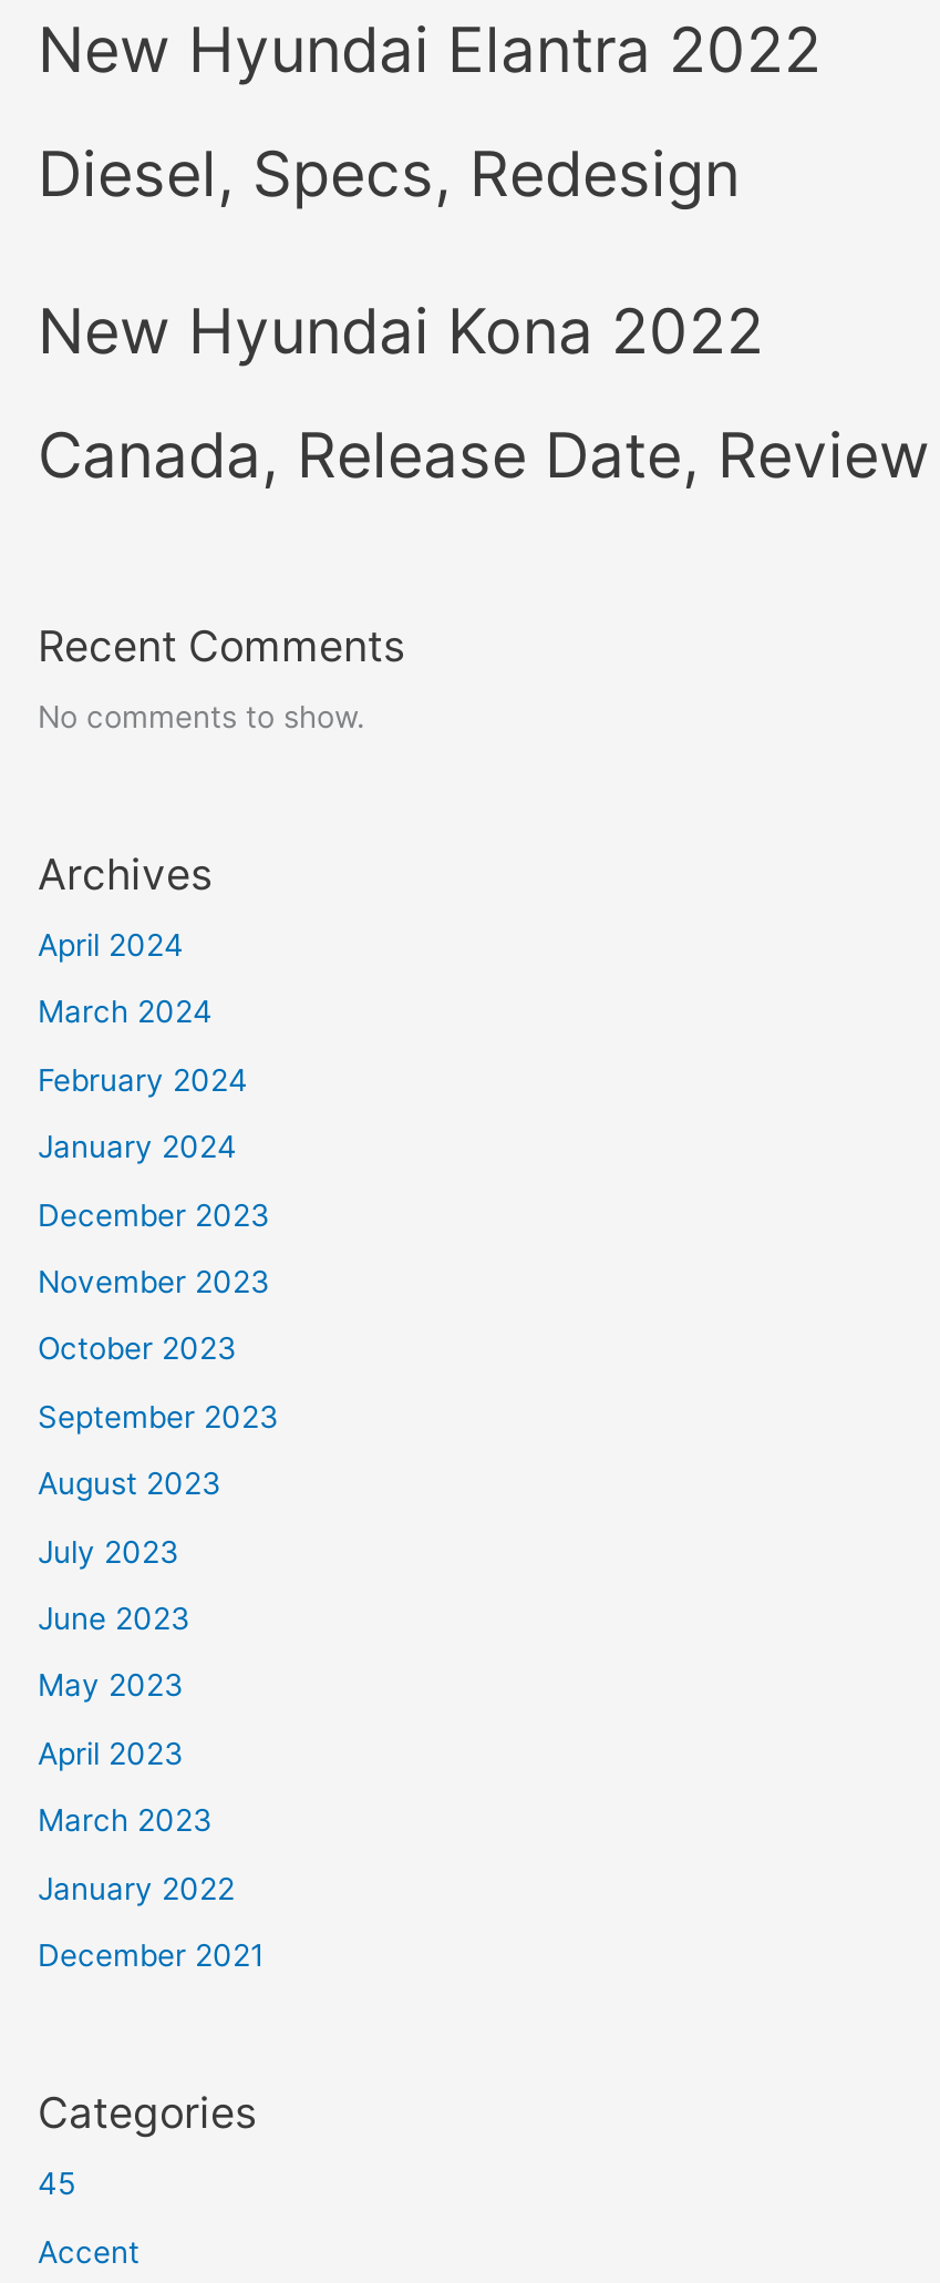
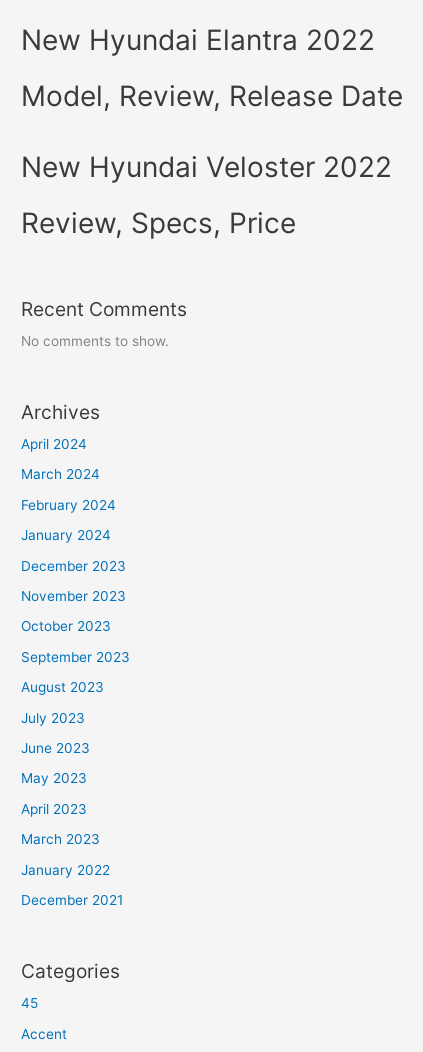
[38,137,740,212] Diesel, Specs, Redesign -> [21,79,403,113] Model, Review, Release Date
[38,294,764,370] New Hyundai Kona 2022 -> [21,150,392,184] New Hyundai Veloster 2022
[38,418,930,494] Canada, Release Date, Review -> [21,206,296,240] Review, Specs, Price

